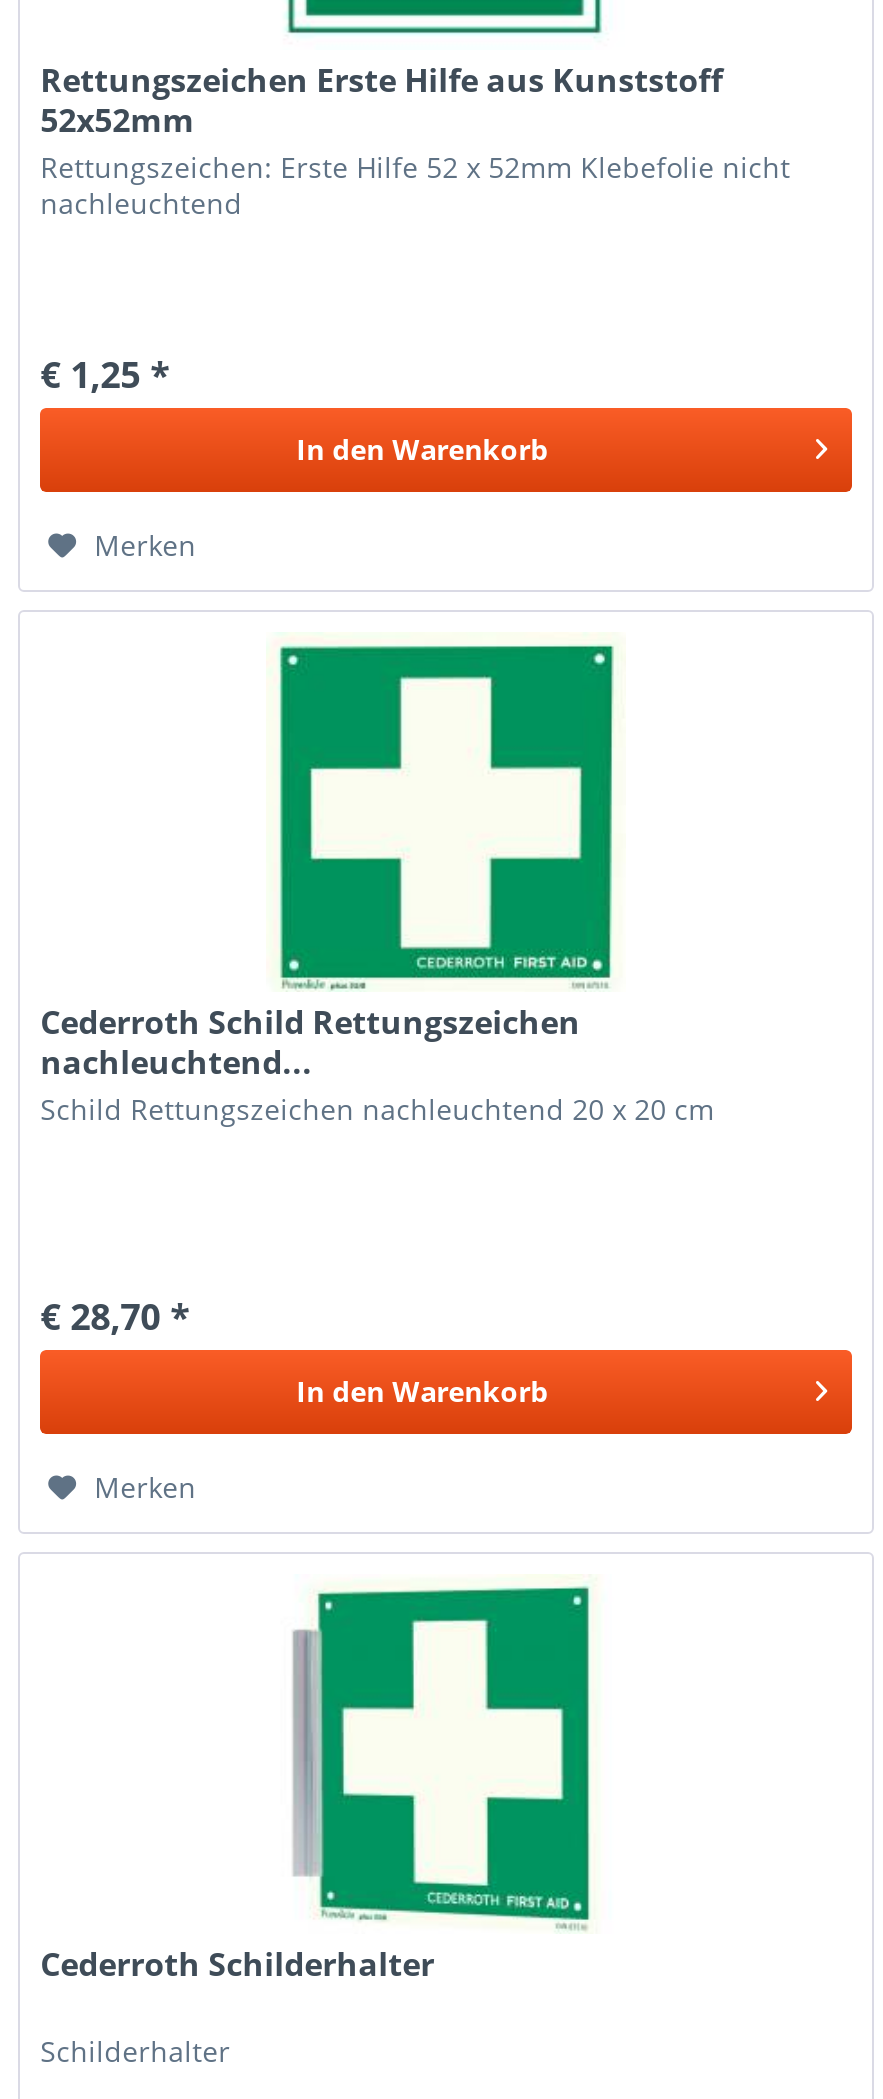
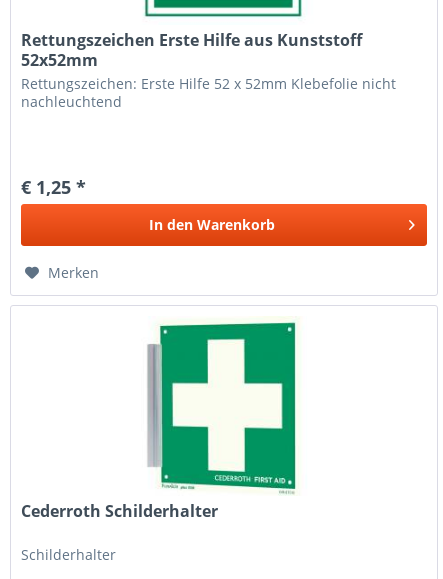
[40,644,714,1128] [image] | Cederroth Schild Rettungszeichen | nachleuchtend... | Schild Rettungszeichen nachleuchtend 20 x 20 cm -> none
[40,1292,548,1506] € 28,70 * | In den Warenkorb | Merken -> none

